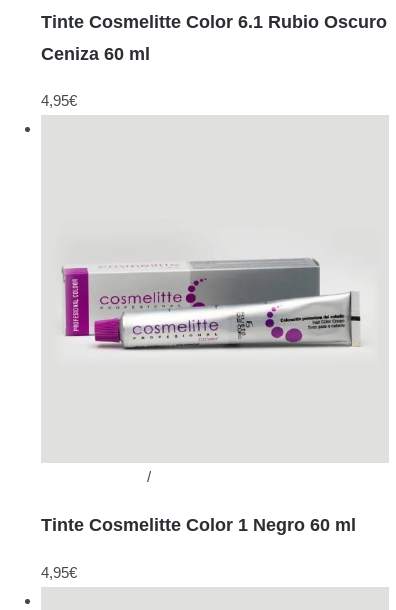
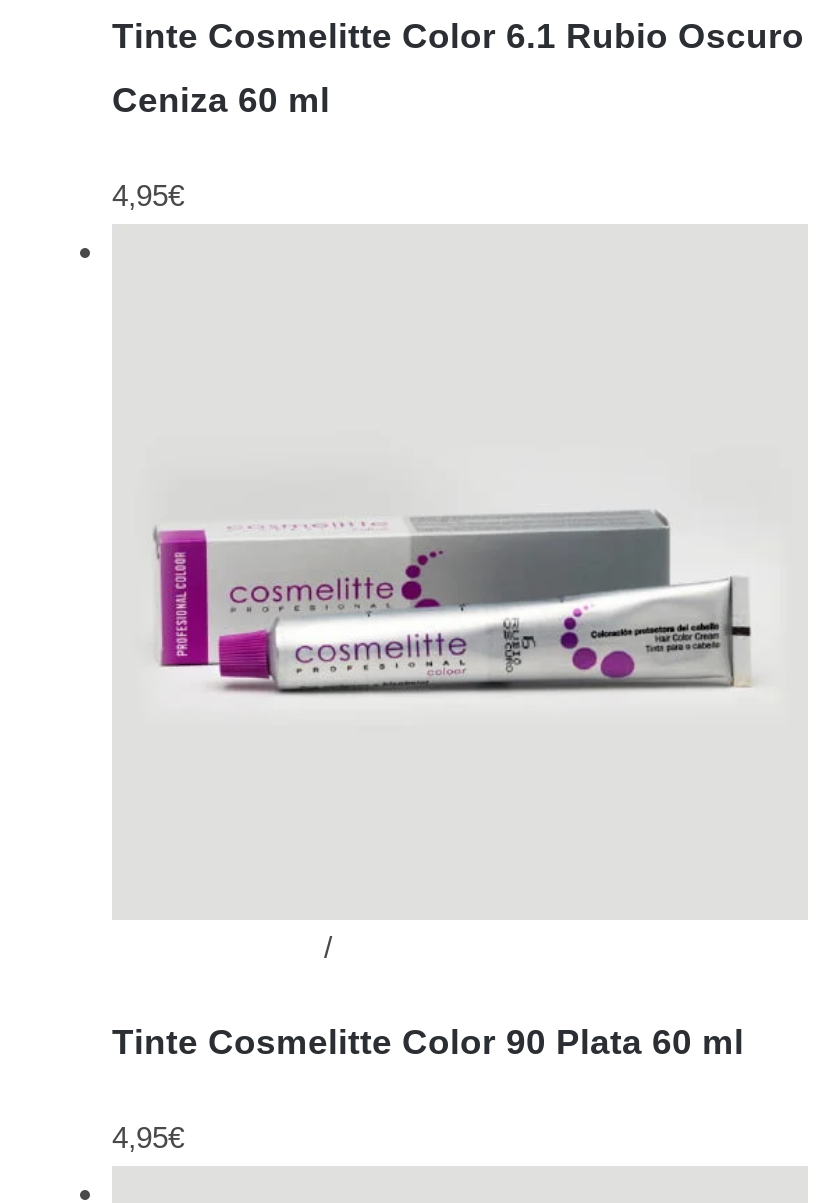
[41,515,356,535] Tinte Cosmelitte Color 1 Negro 60 ml -> [112,1023,744,1063] Tinte Cosmelitte Color 90 Plata 60 ml

